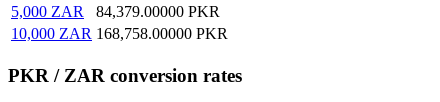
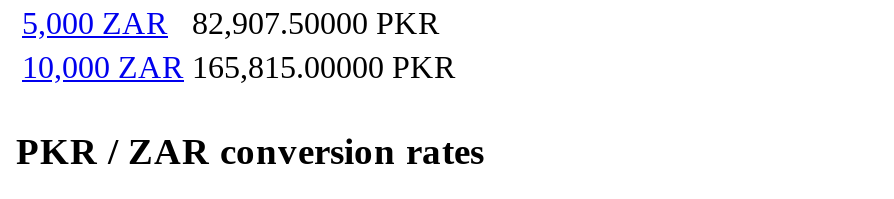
[11,3,220,20] 5,000 ZAR 84,379.00000 PKR -> [22,6,440,40] 5,000 ZAR 82,907.50000 PKR
[11,25,228,42] 10,000 ZAR 168,758.00000 PKR -> [22,50,456,84] 10,000 ZAR 165,815.00000 PKR

